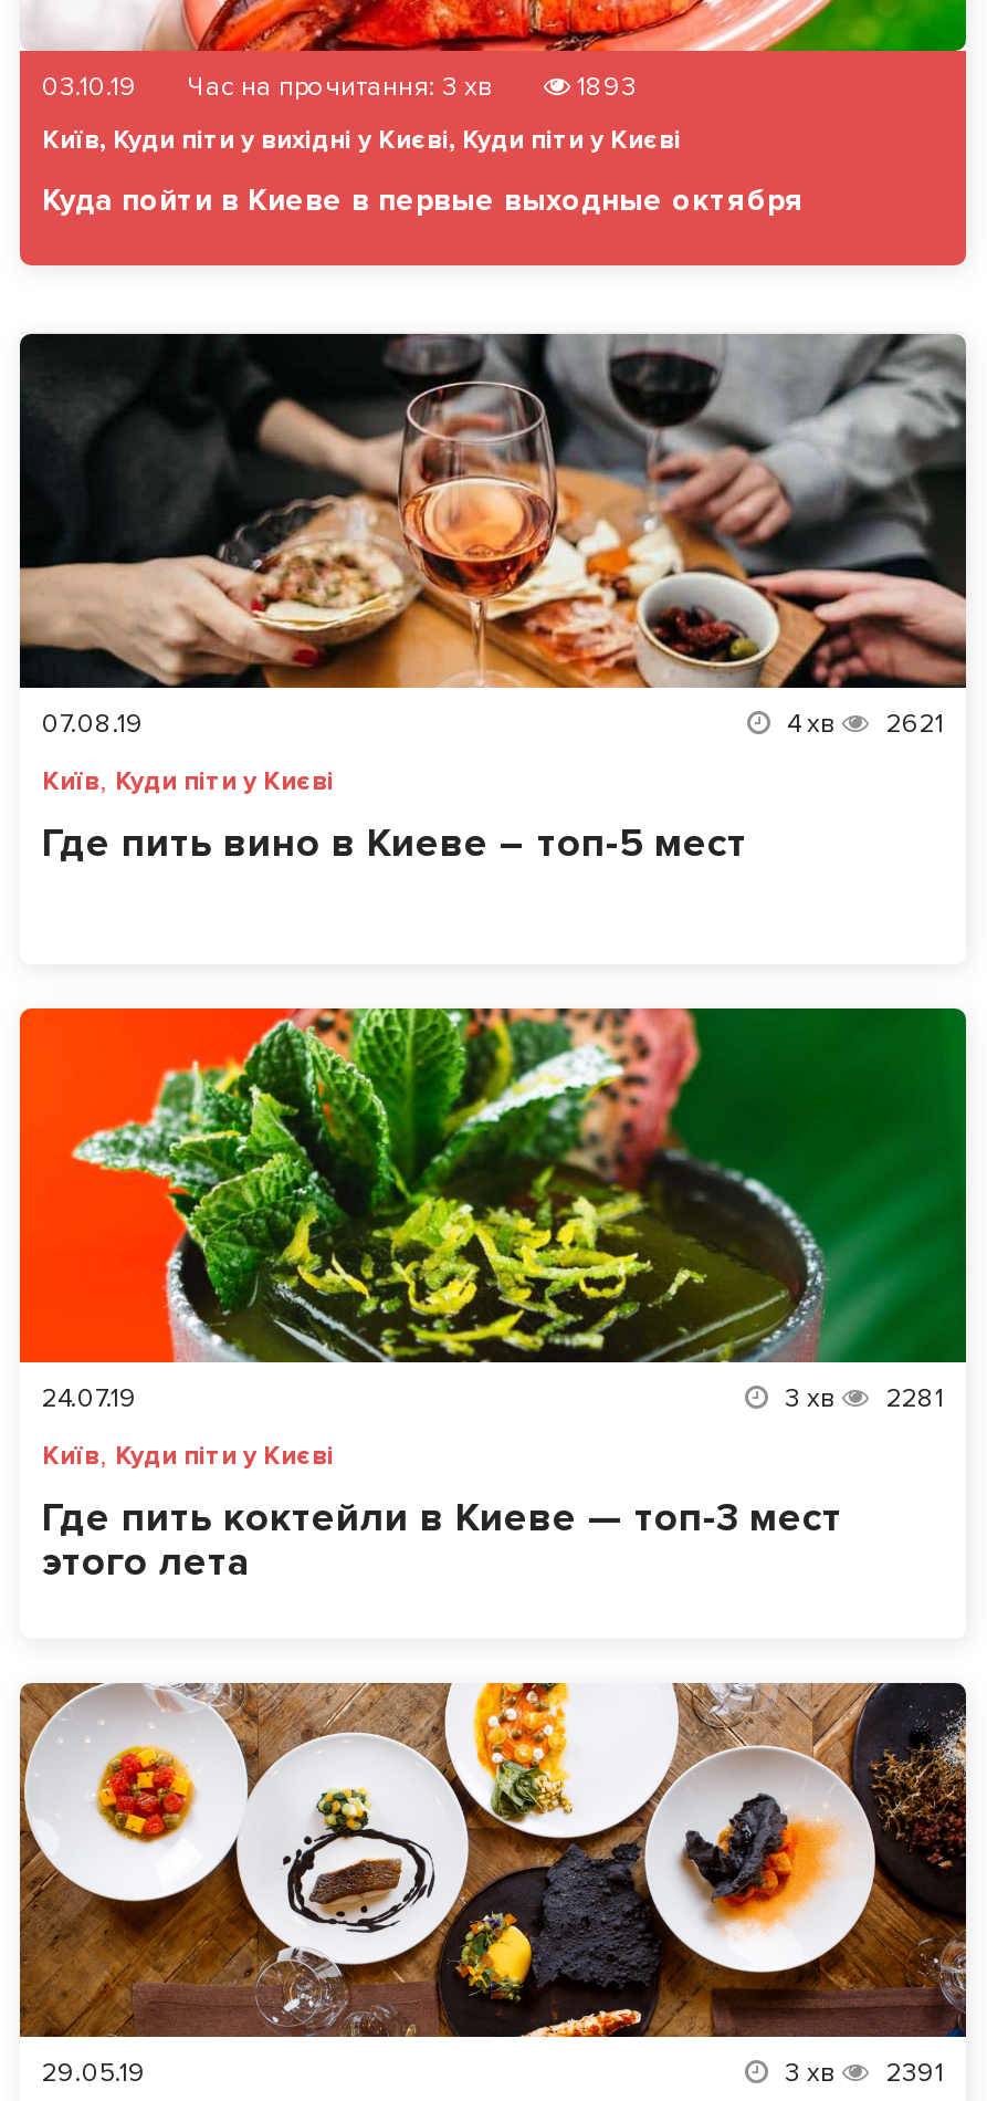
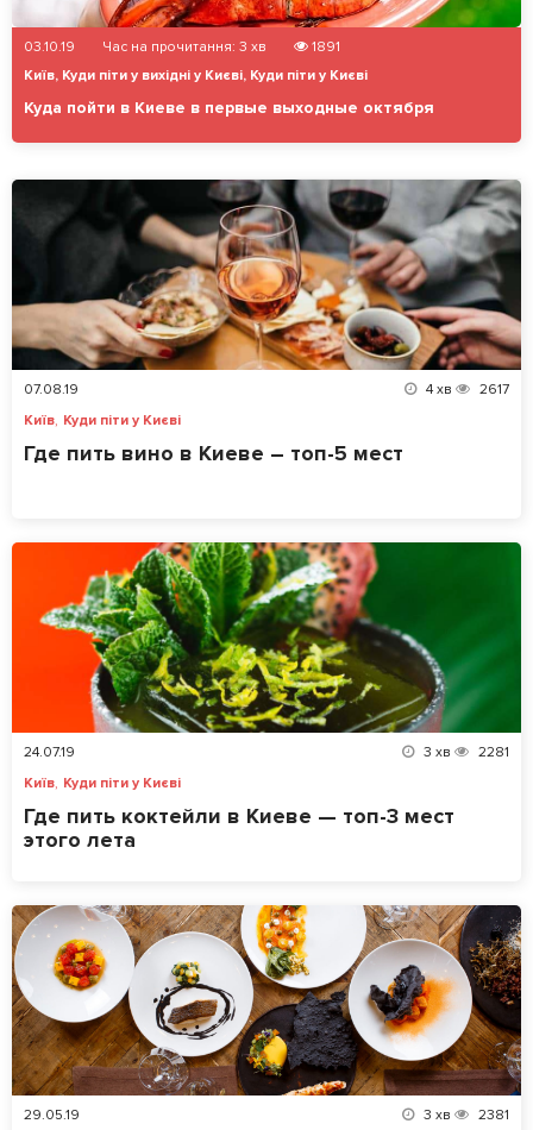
[570,71,637,104] 1893 -> [308,38,340,56] 1891
[787,708,944,741] 4 хв 2621 -> [426,381,509,398] 4 хв 2617
[785,2057,944,2090] 3 хв 2391 -> [424,1106,509,1124] 3 хв 2381

